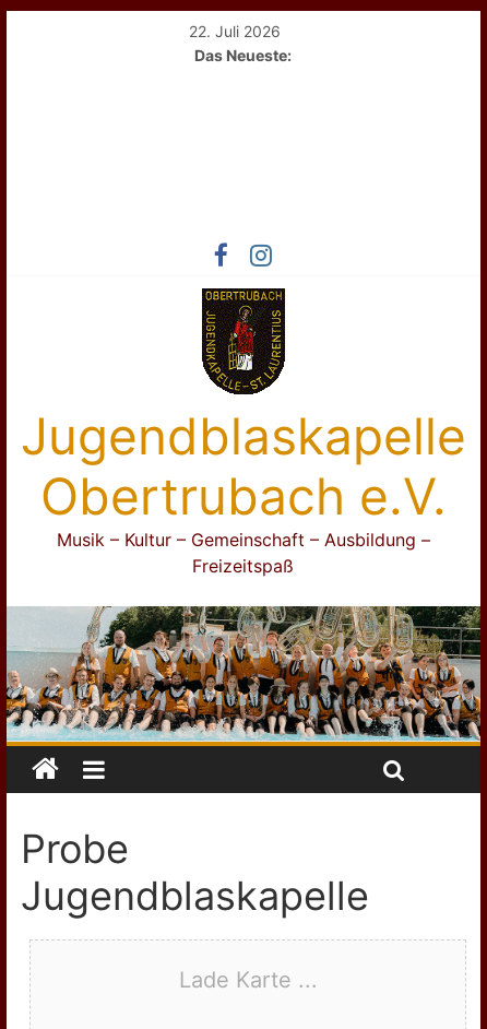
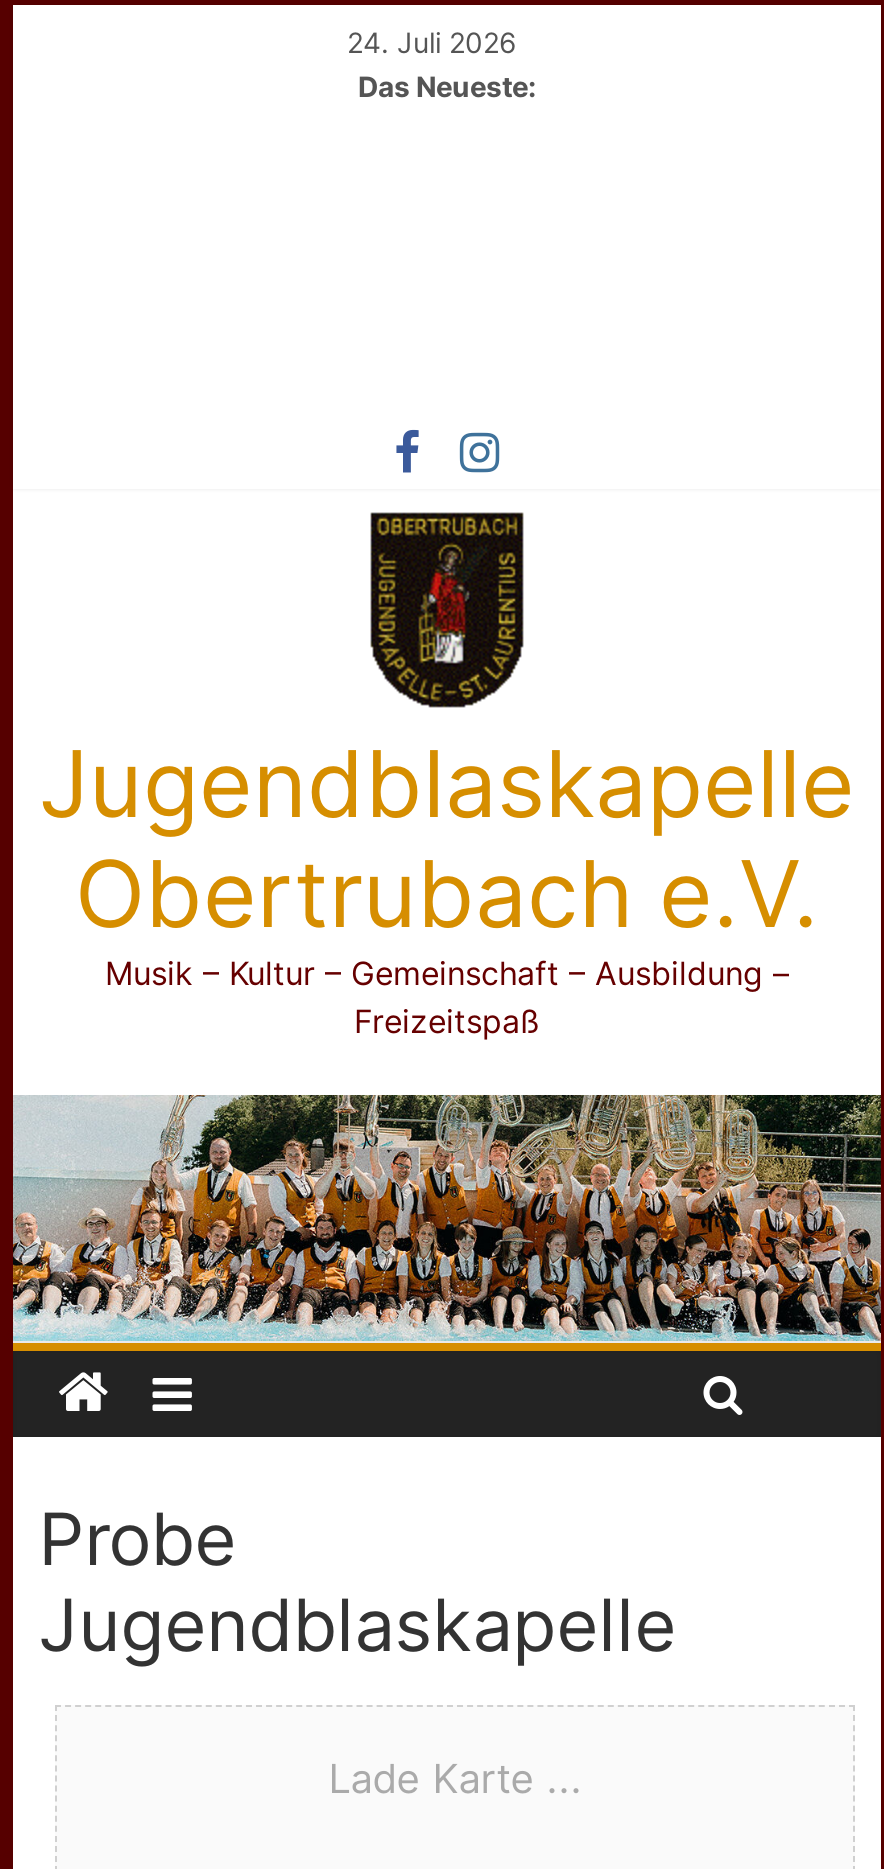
[189,22,281,40] 22. Juli 2026 -> [347,25,517,59] 24. Juli 2026

